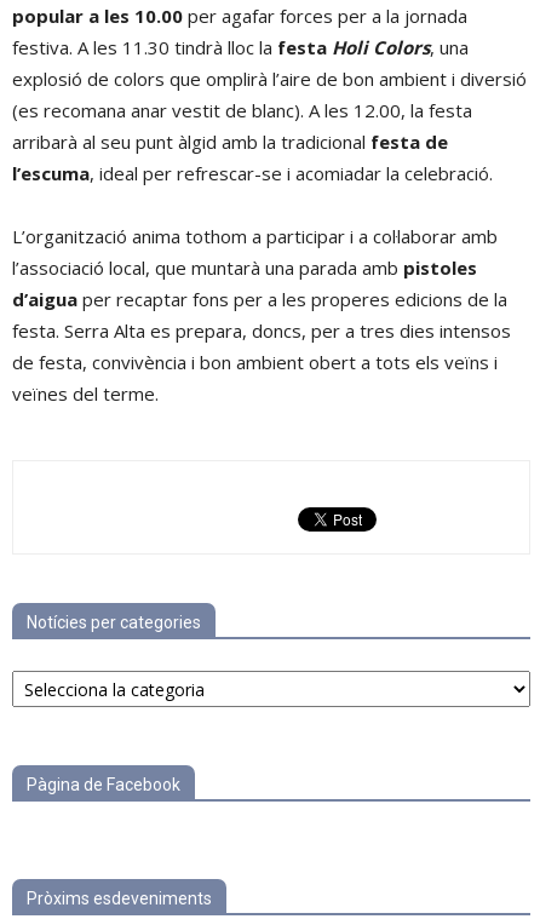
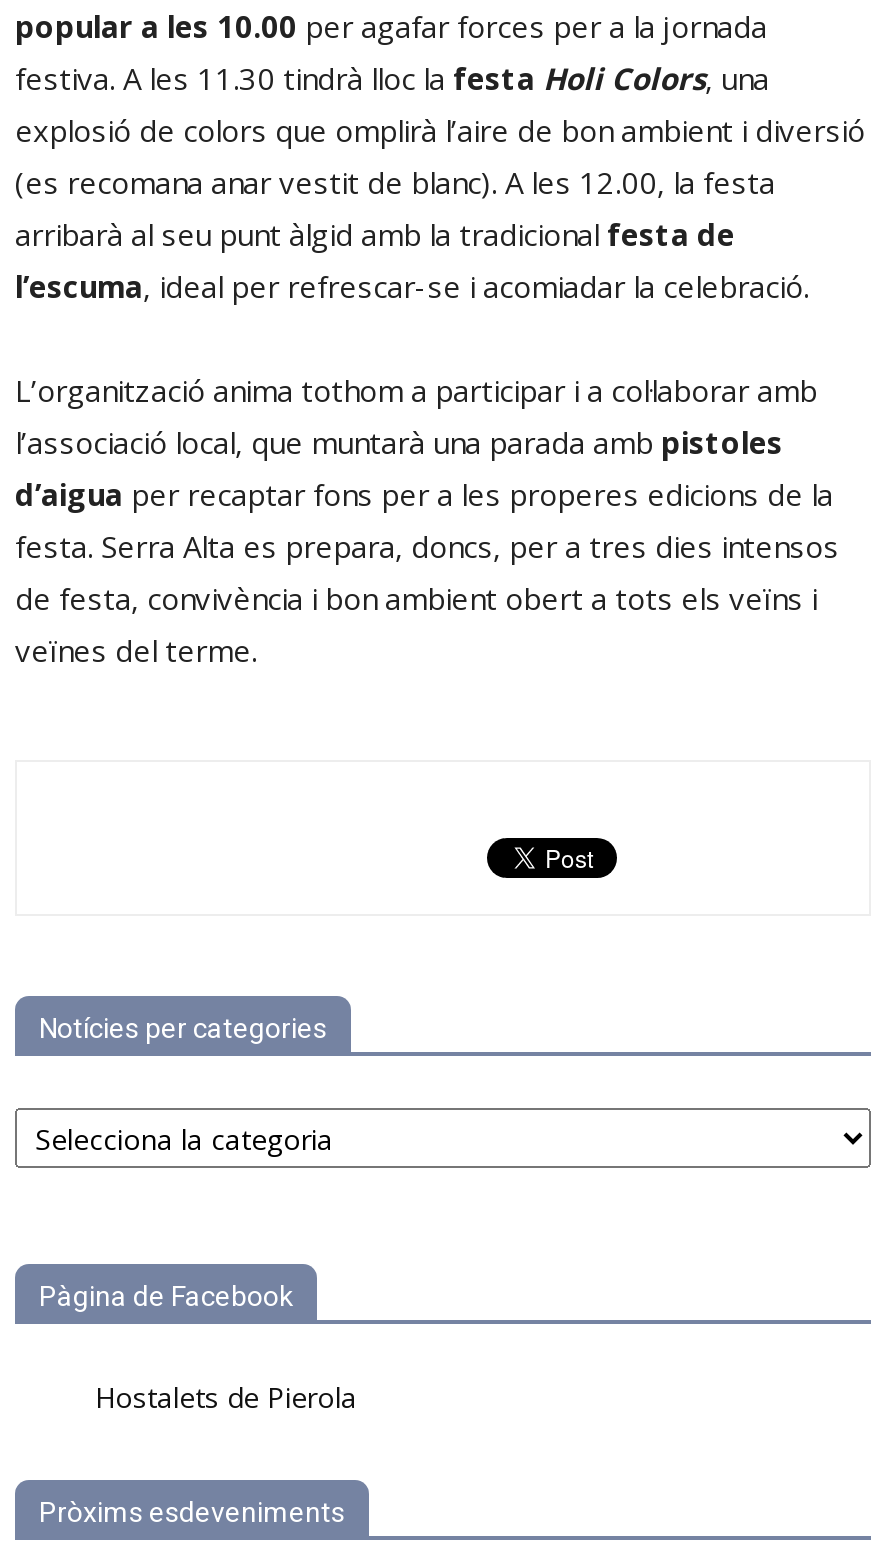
none -> [95,1379,357,1417] Hostalets de Pierola

